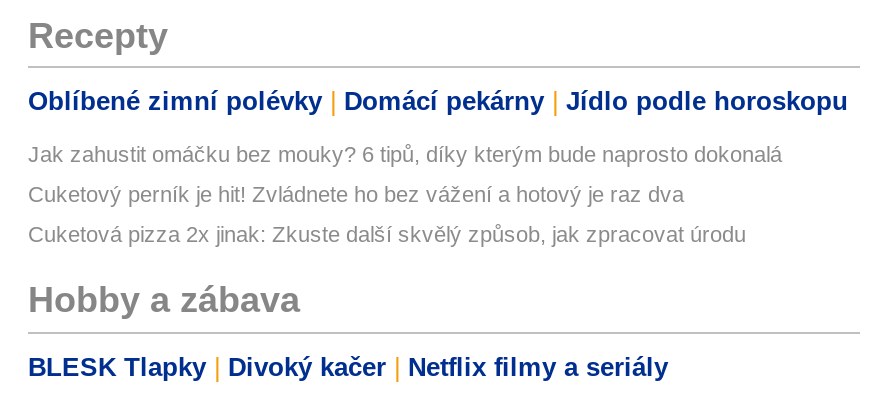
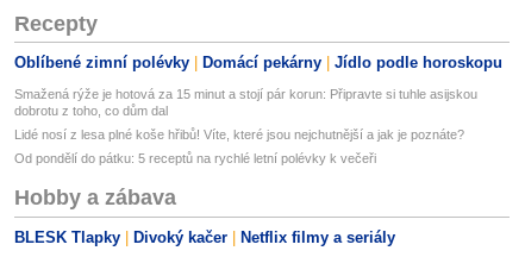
[28,143,782,167] Jak zahustit omáčku bez mouky? 6 tipů, díky kterým bude naprosto dokonalá -> [14,87,477,118] Smažená rýže je hotová za 15 minut a stojí pár korun: Připravte si tuhle asijskou | dobrotu z toho, co dům dal
[28,183,684,207] Cuketový perník je hit! Zvládnete ho bez vážení a hotový je raz dva -> [14,128,464,142] Lidé nosí z lesa plné koše hřibů! Víte, které jsou nejchutnější a jak je poznáte?
[28,223,746,247] Cuketová pizza 2x jinak: Zkuste další skvělý způsob, jak zpracovat úrodu -> [14,152,376,166] Od pondělí do pátku: 5 receptů na rychlé letní polévky k večeři

